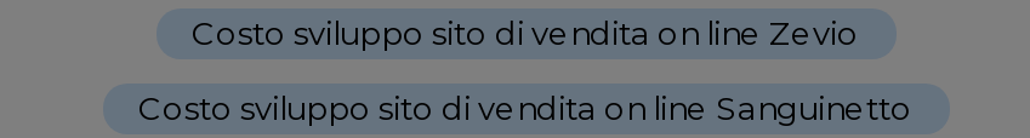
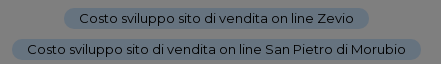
[138,87,912,126] Costo sviluppo sito di vendita on line Sanguinetto -> [26,41,405,57] Costo sviluppo sito di vendita on line San Pietro di Morubio

